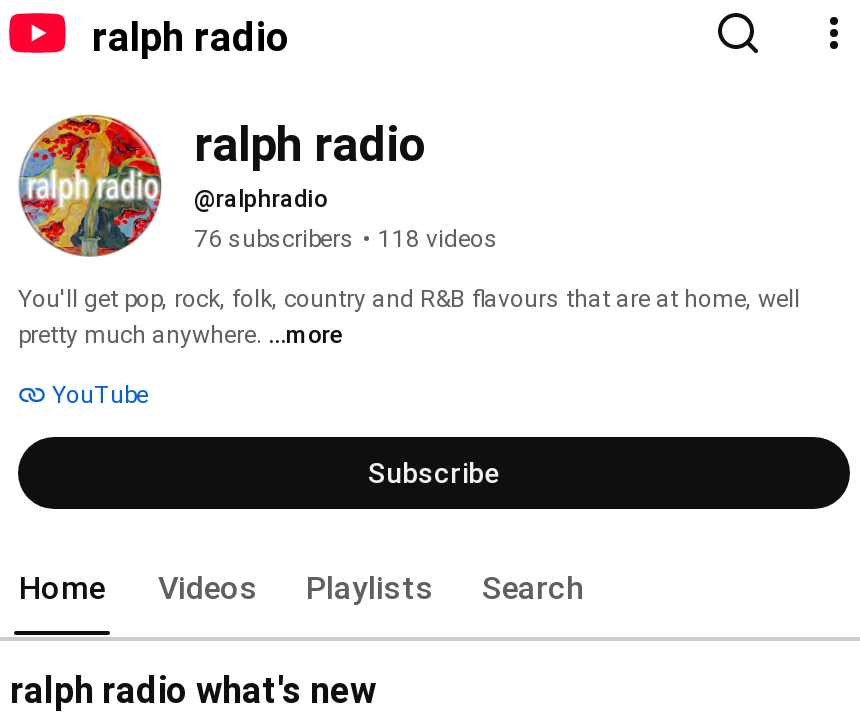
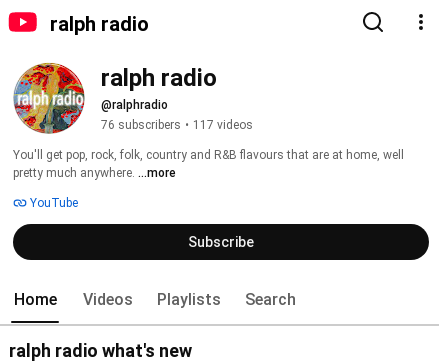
[194,225,498,253] 76 subscribers • 118 videos -> [101,118,253,132] 76 subscribers • 117 videos

